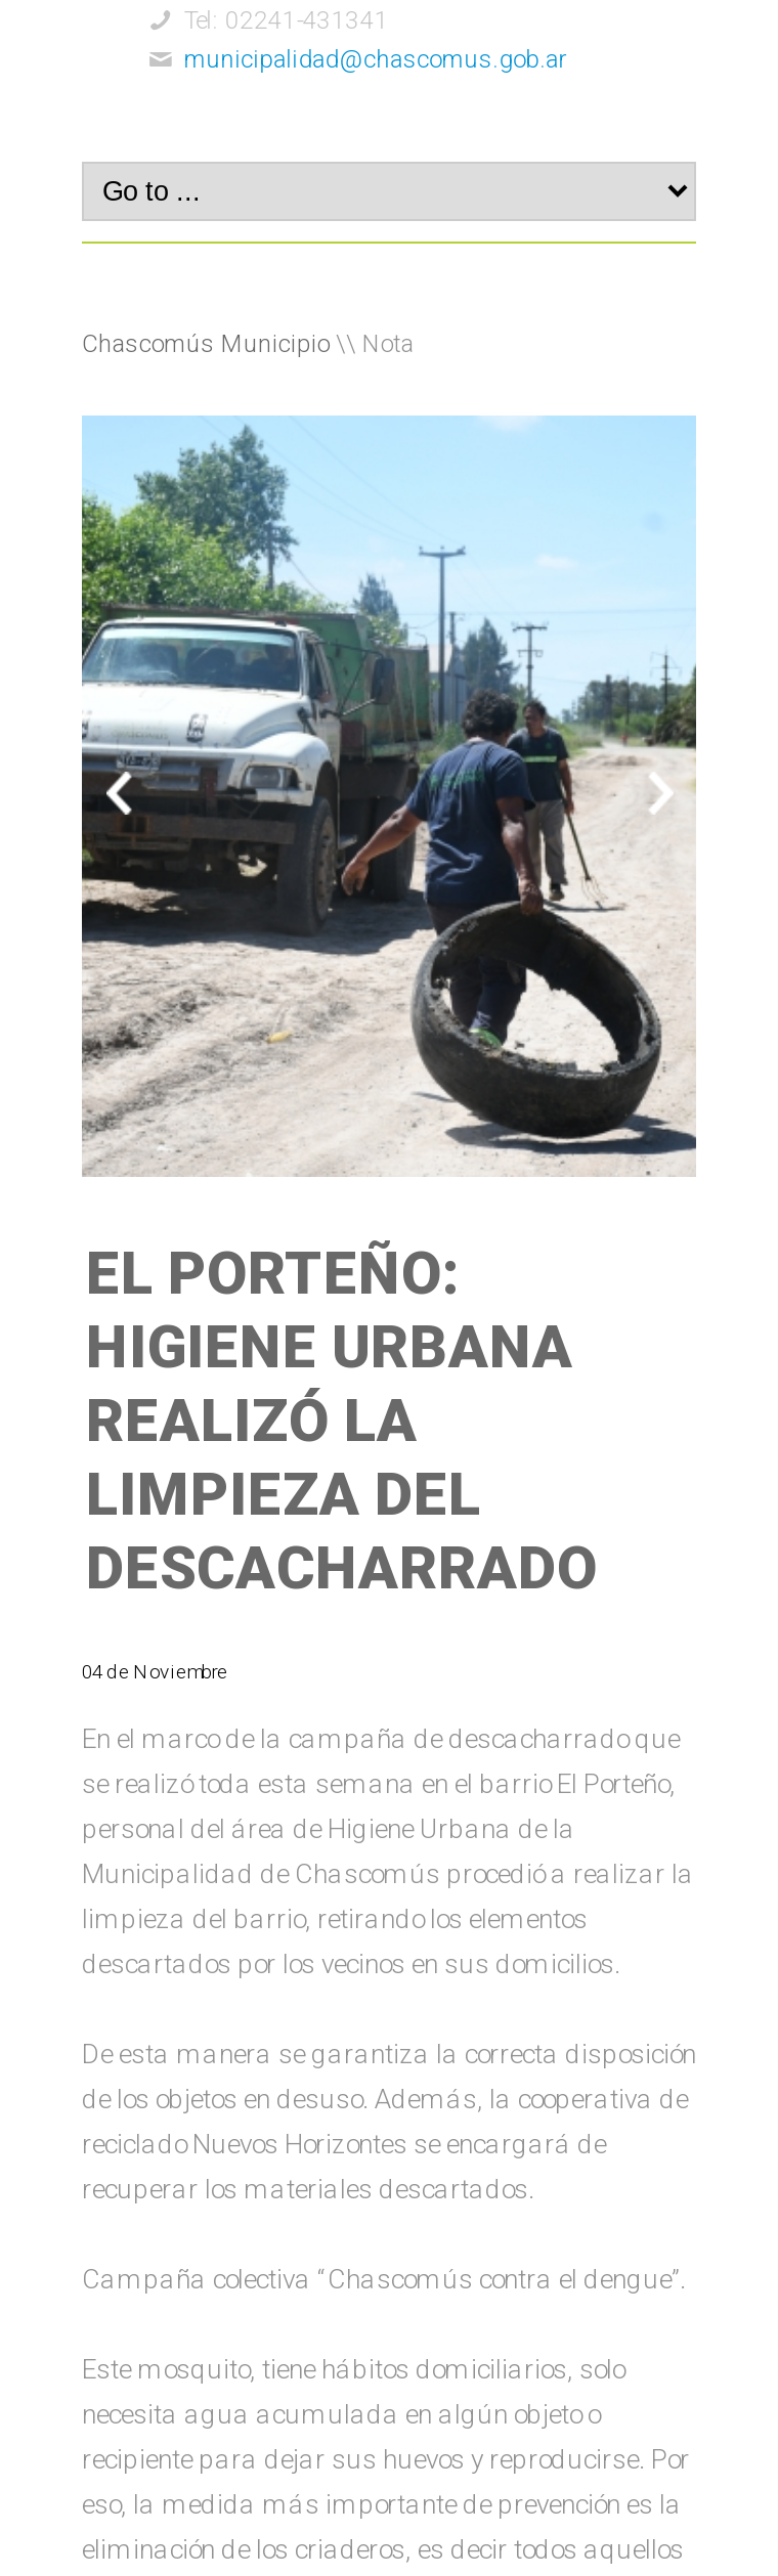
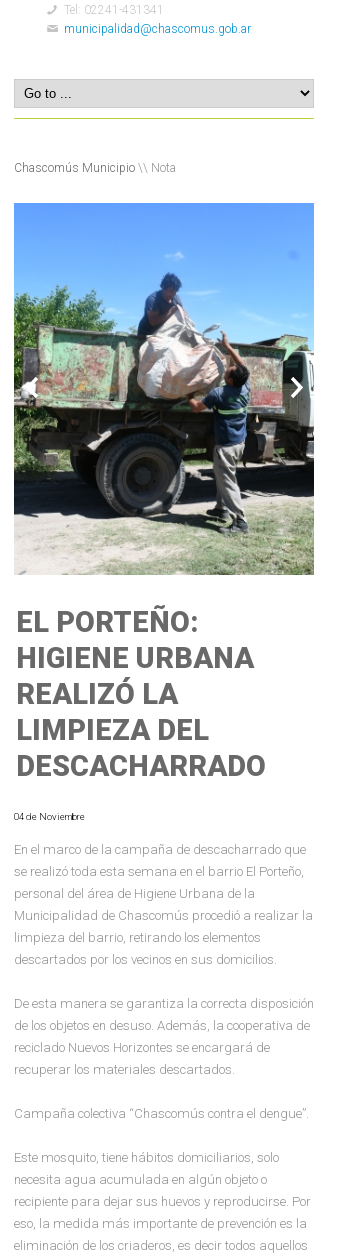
[80,418,698,1177] [image] -> [13,203,315,576] [image]

